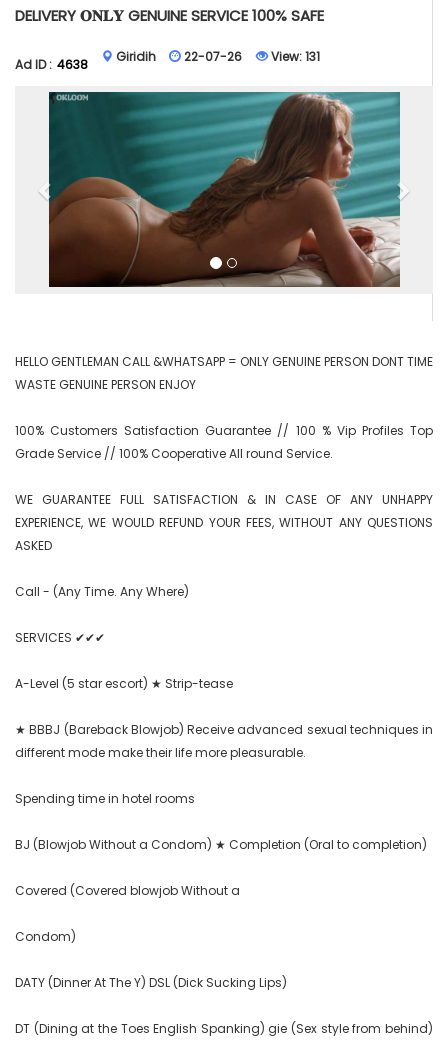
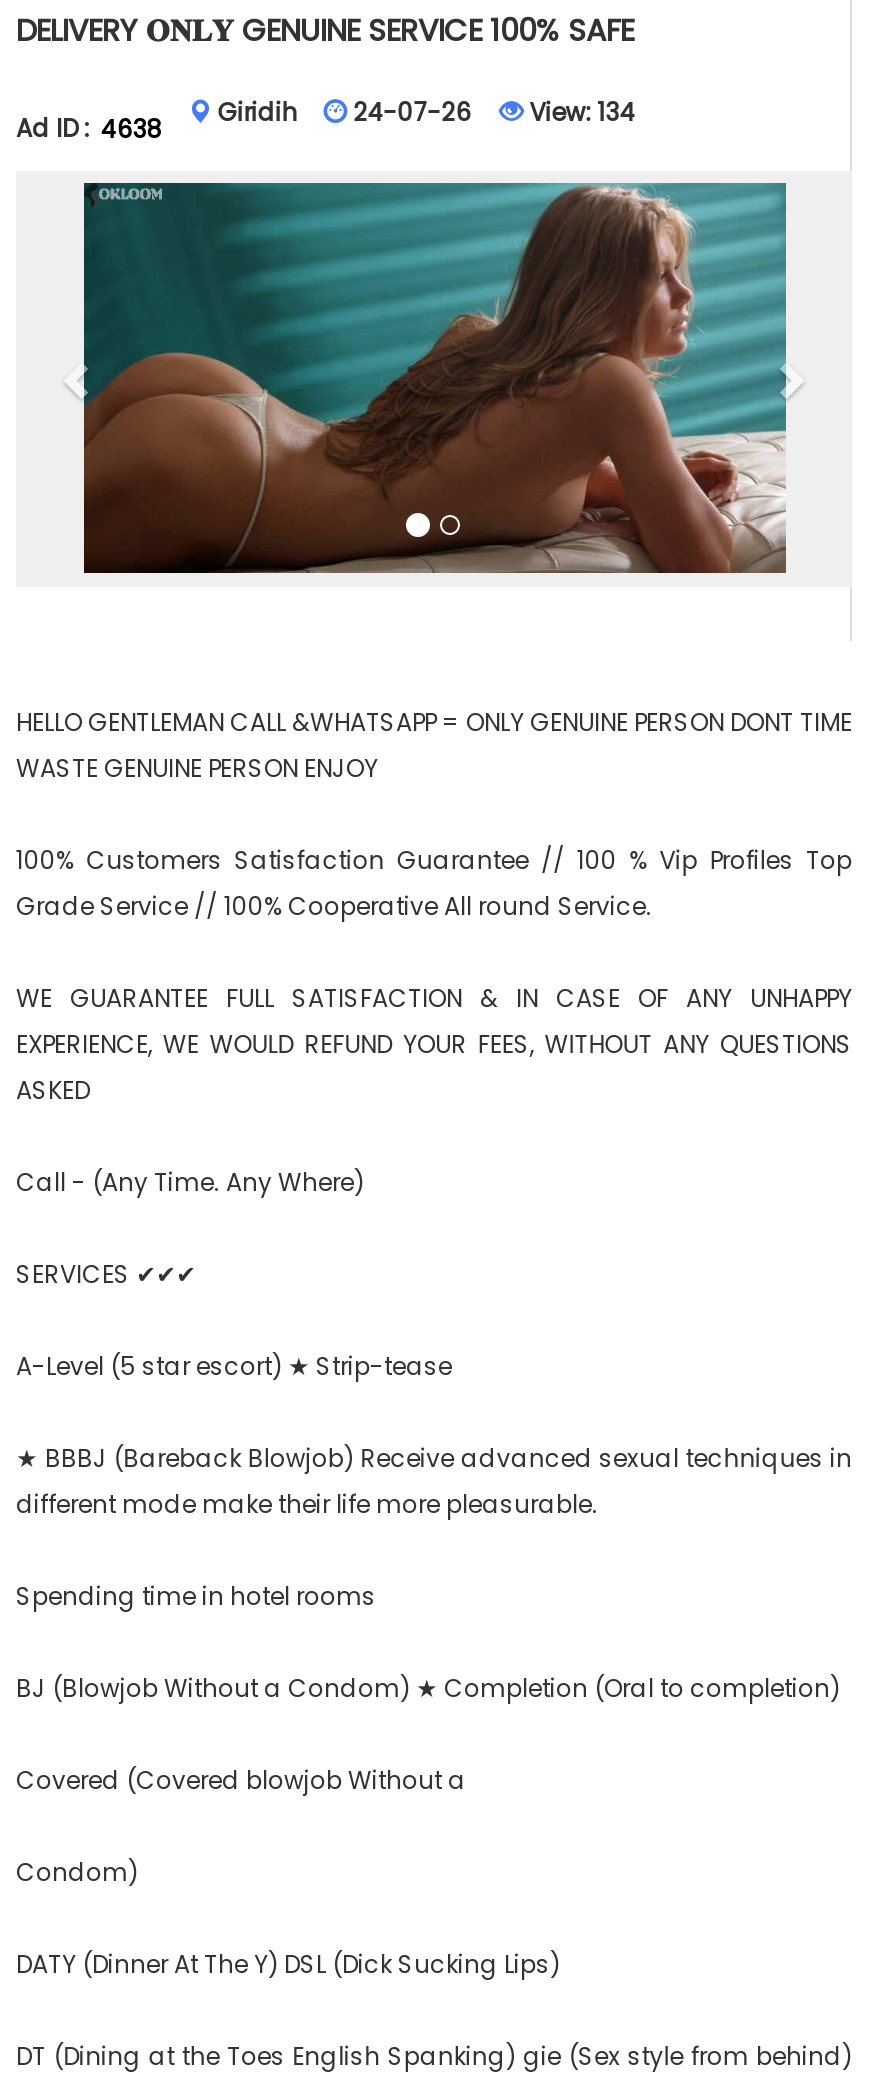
[184,48,242,65] 22-07-26 -> [354,95,472,129] 24-07-26
[268,48,320,65] View: 131 -> [524,95,636,129] View: 134

